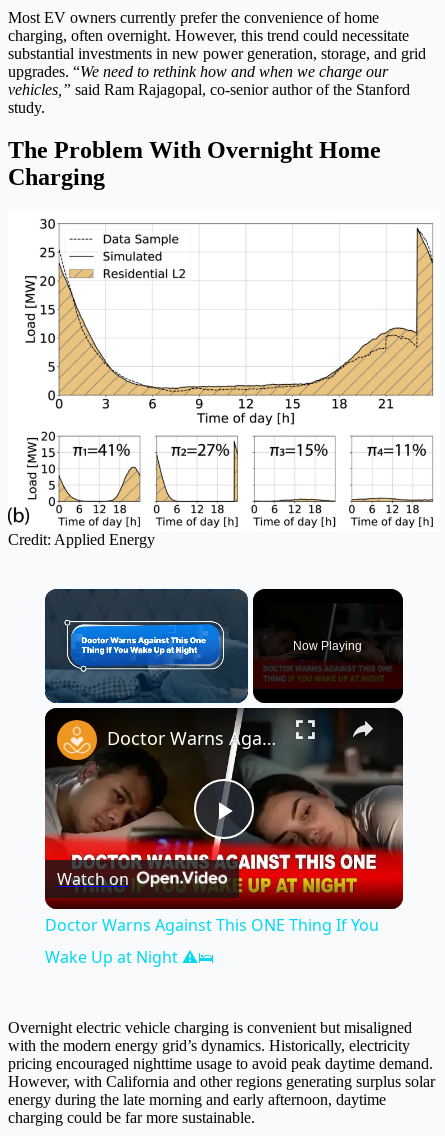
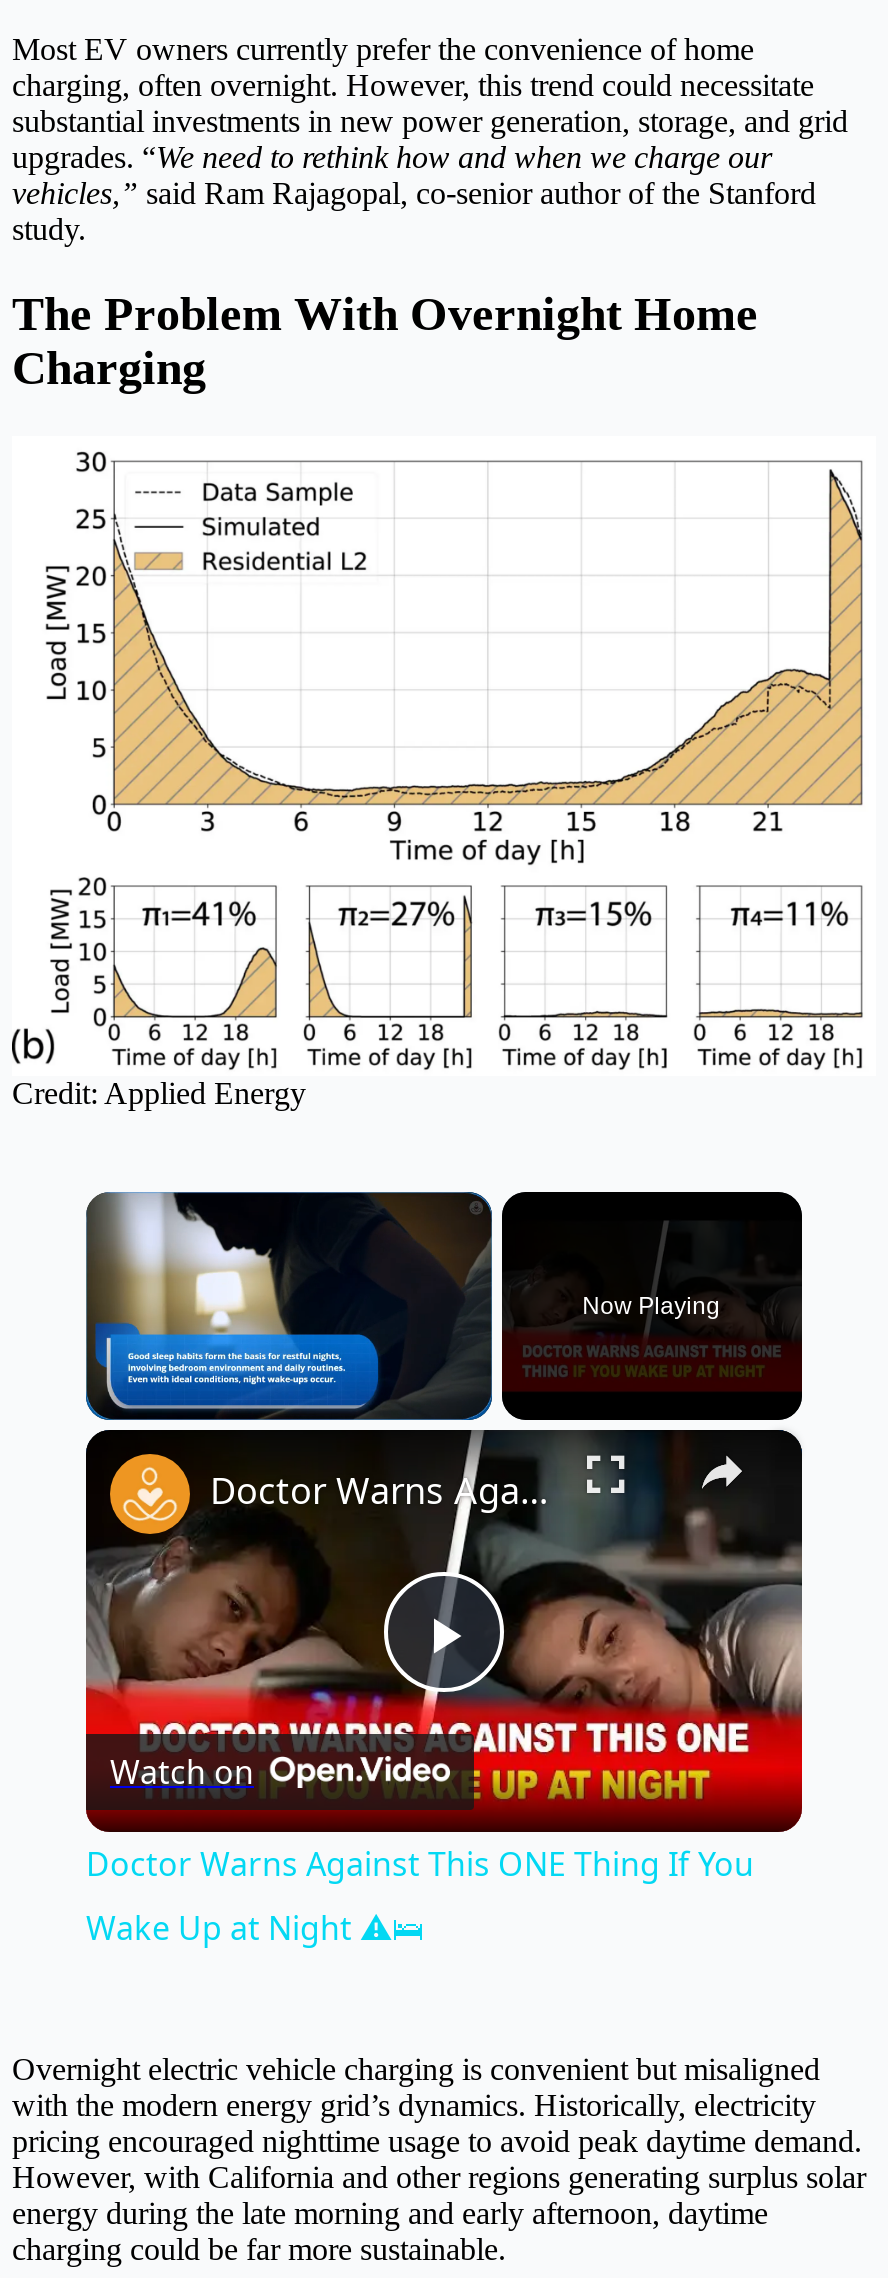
[45,589,248,703] [image] -> [86,1192,492,1420] [image]

